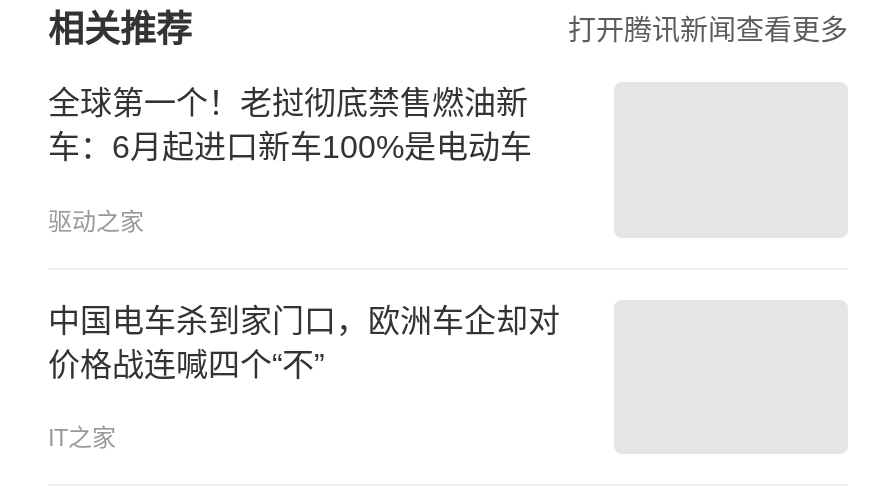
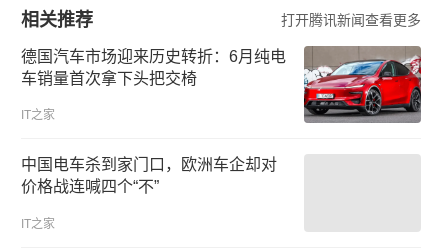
none -> [303,46,422,123] [image]
[48,86,532,164] 全球第一个！老挝彻底禁售燃油新 | 车：6月起进口新车100%是电动车 -> [21,48,286,87] 德国汽车市场迎来历史转折：6月纯电 | 车销量首次拿下头把交椅
[48,207,144,235] 驱动之家 -> [21,108,55,122] IT之家

